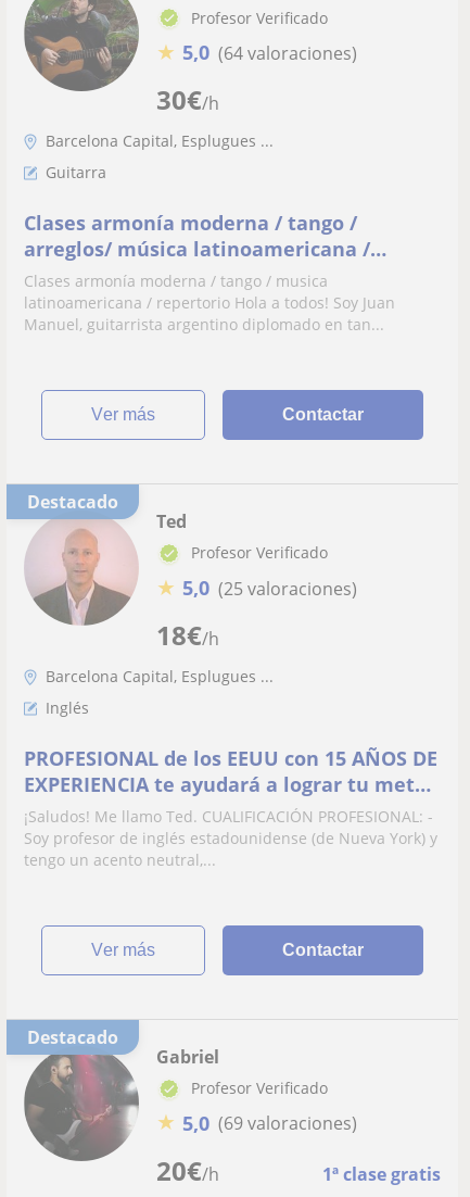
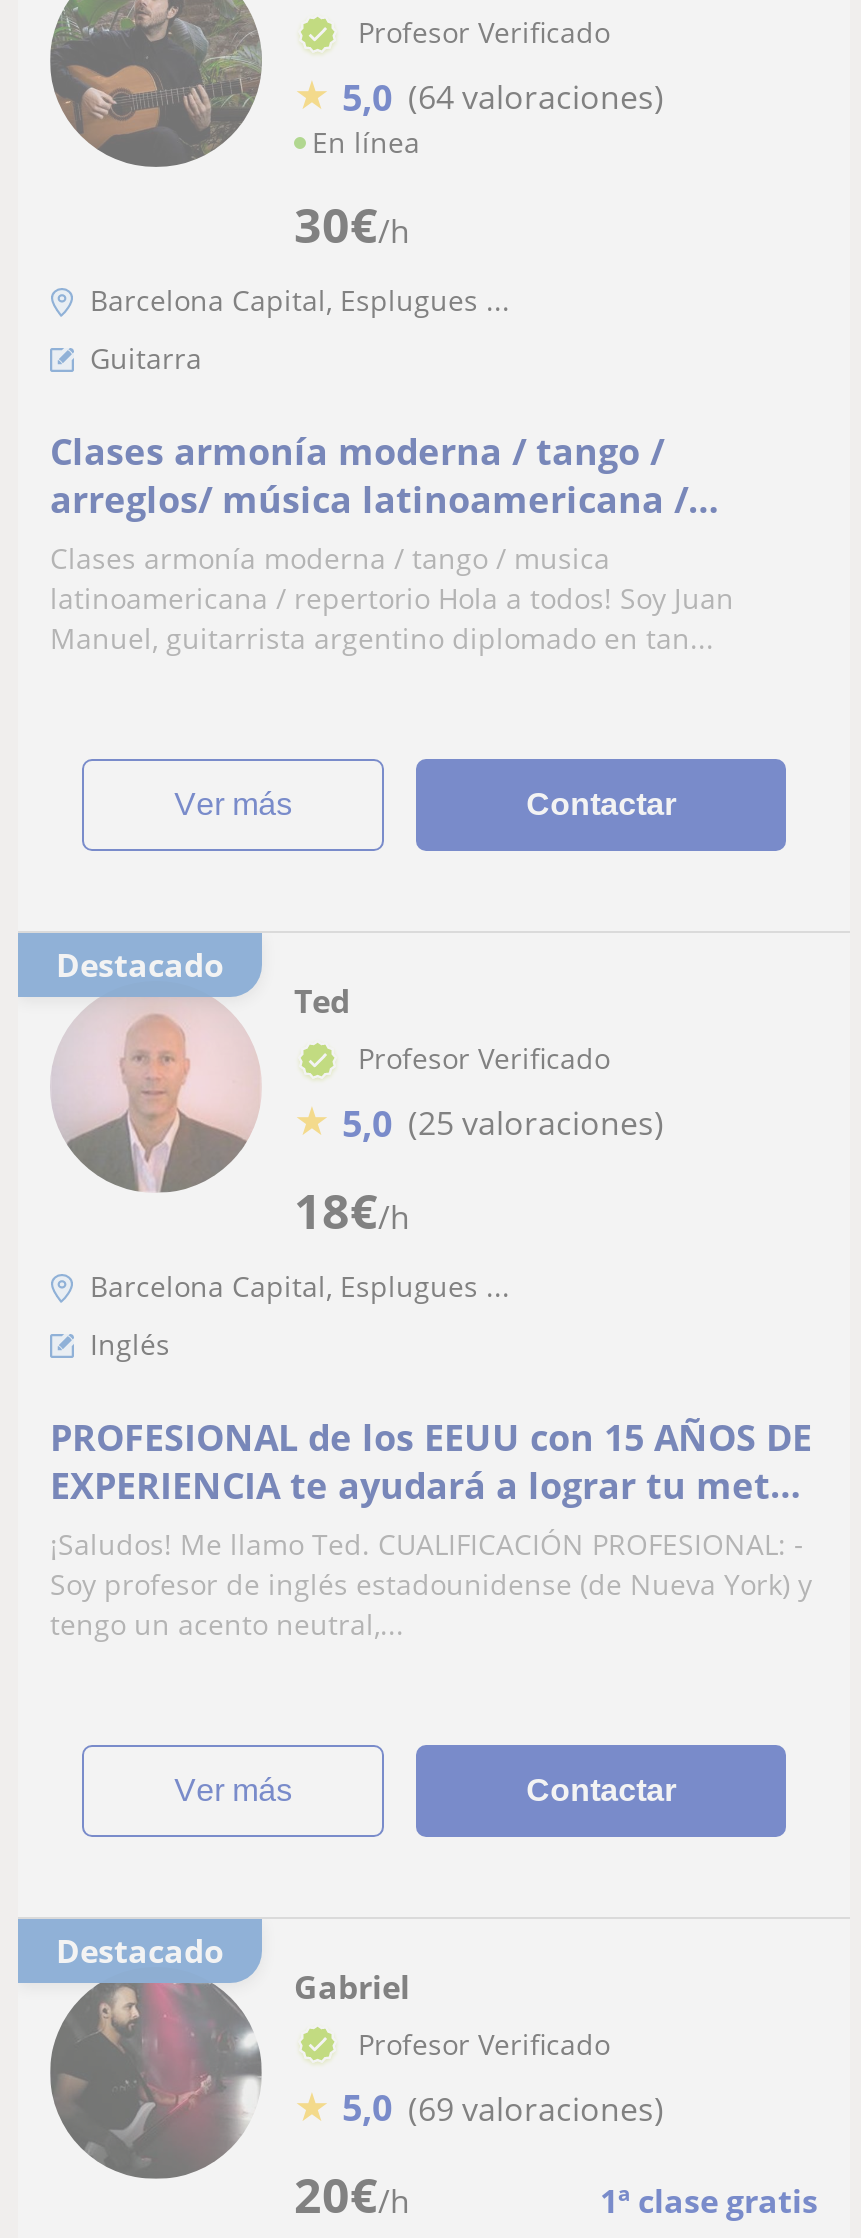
none -> [312,122,420,160] En línea

